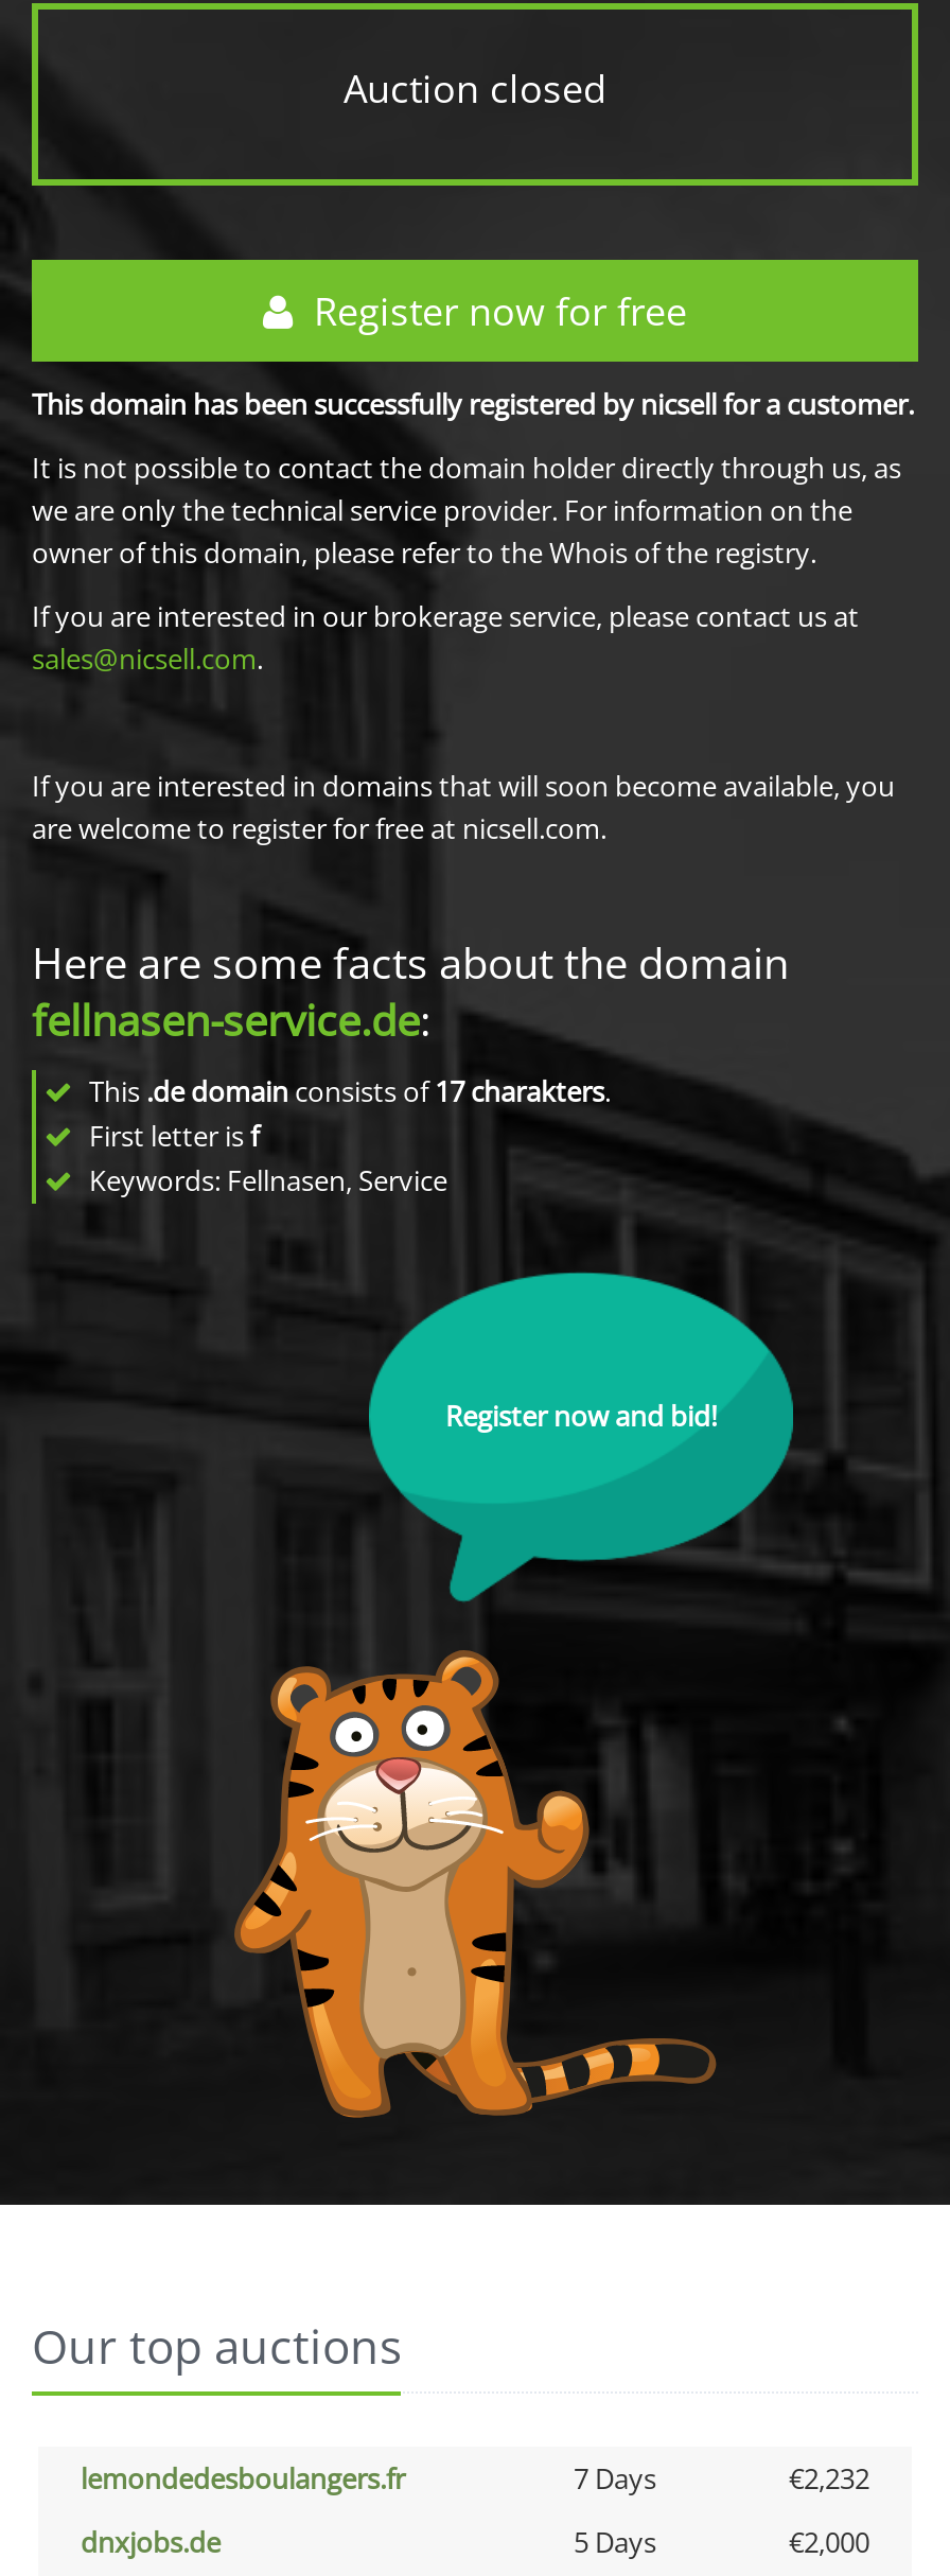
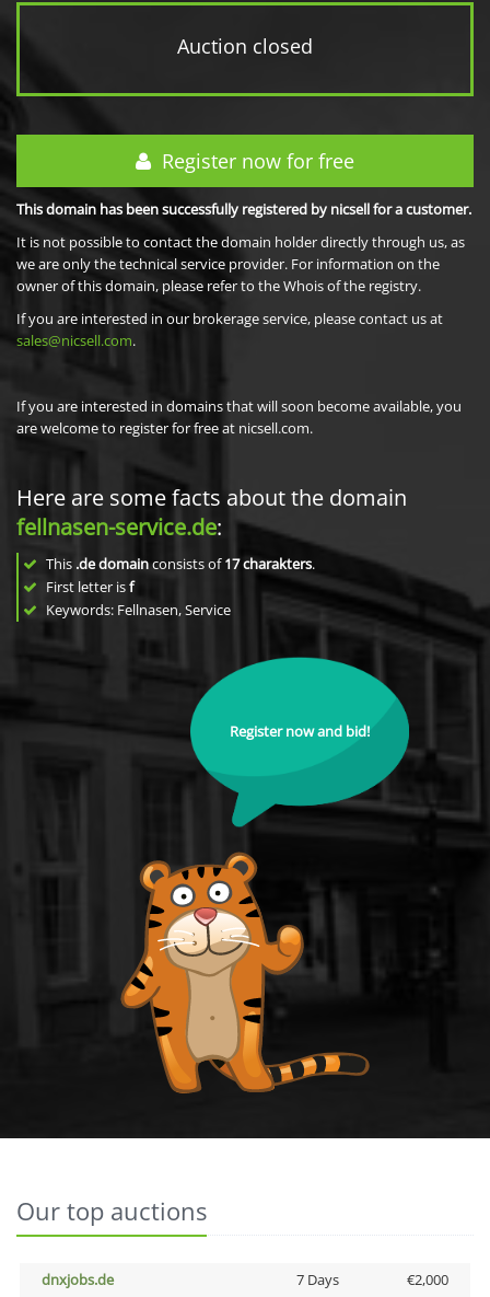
[81,2459,869,2498] lemondedesboulangers.fr | 7 Days | €2,232 -> none
[574,2523,656,2561] 5 Days -> [296,1270,339,1289] 7 Days

